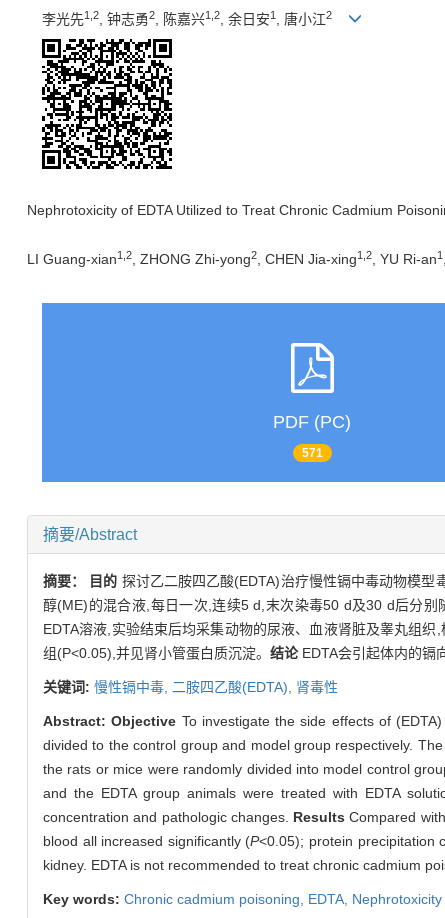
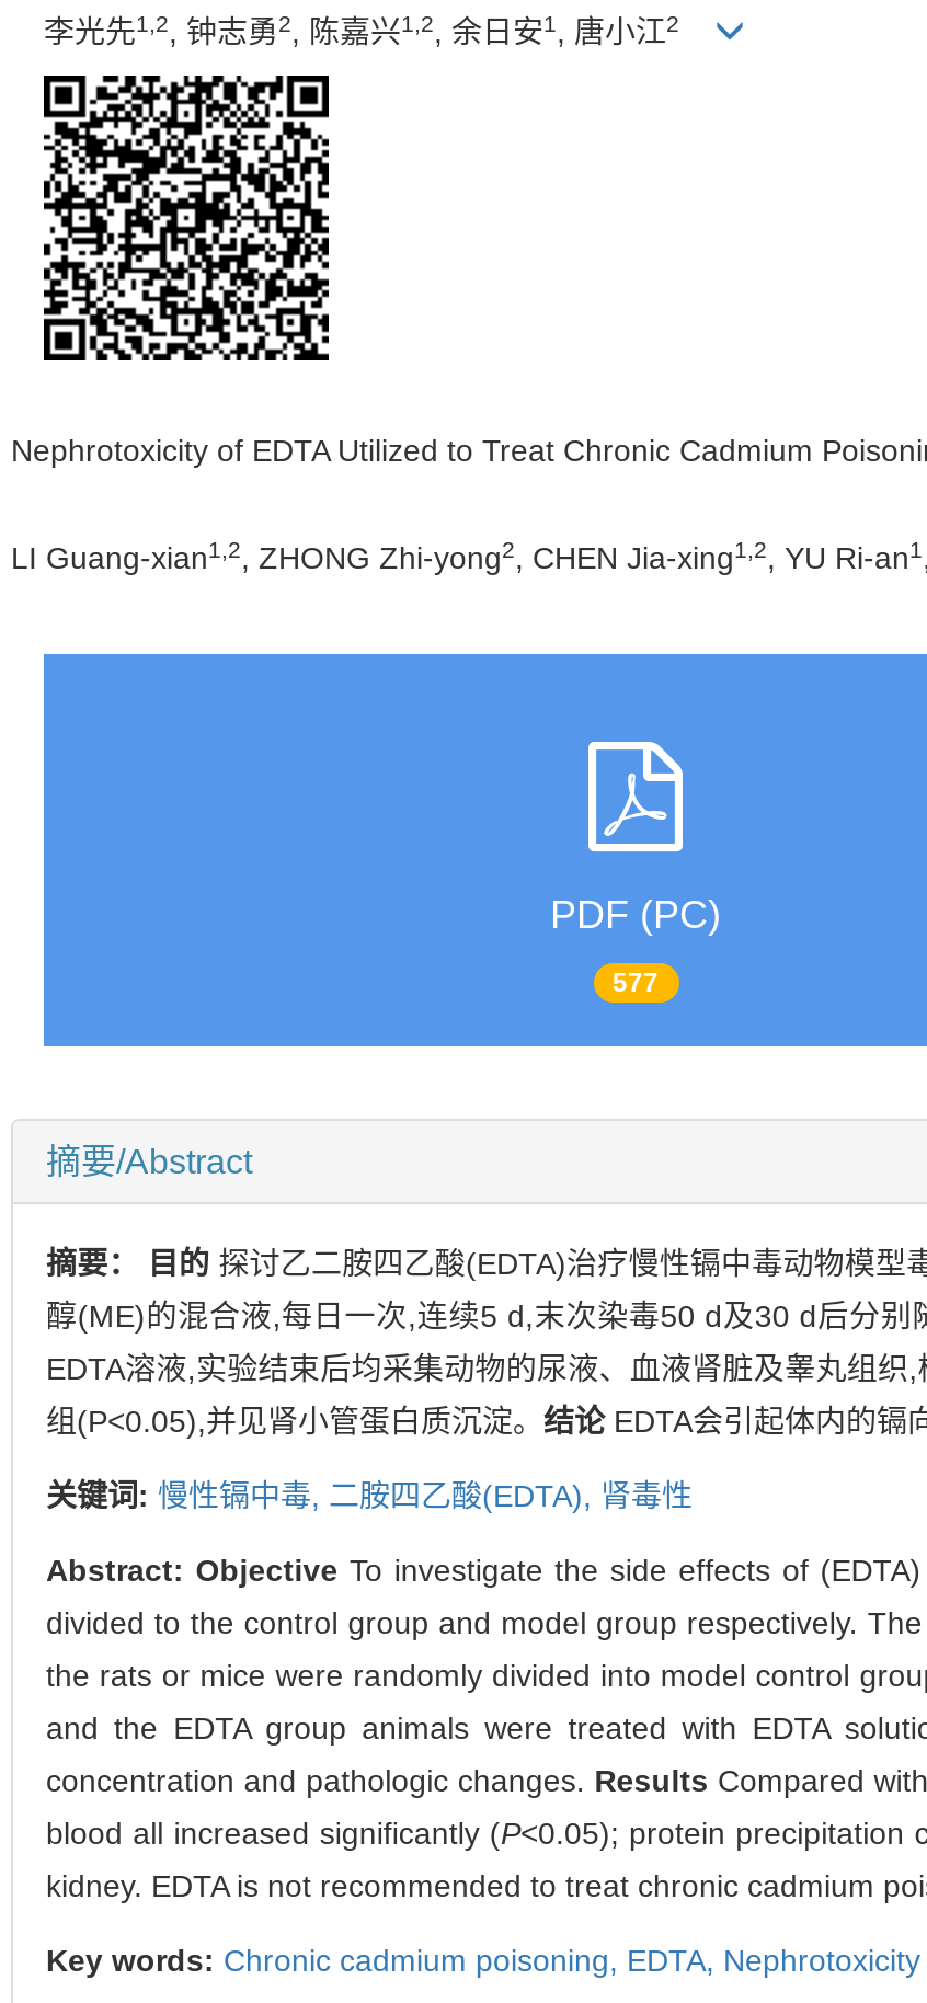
[301,446,322,460] 571 -> [613,969,659,999] 577

